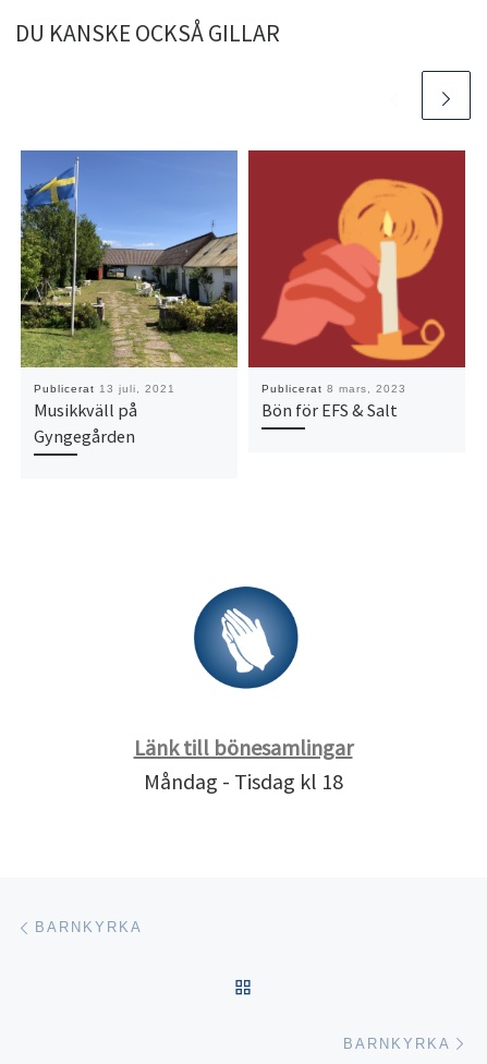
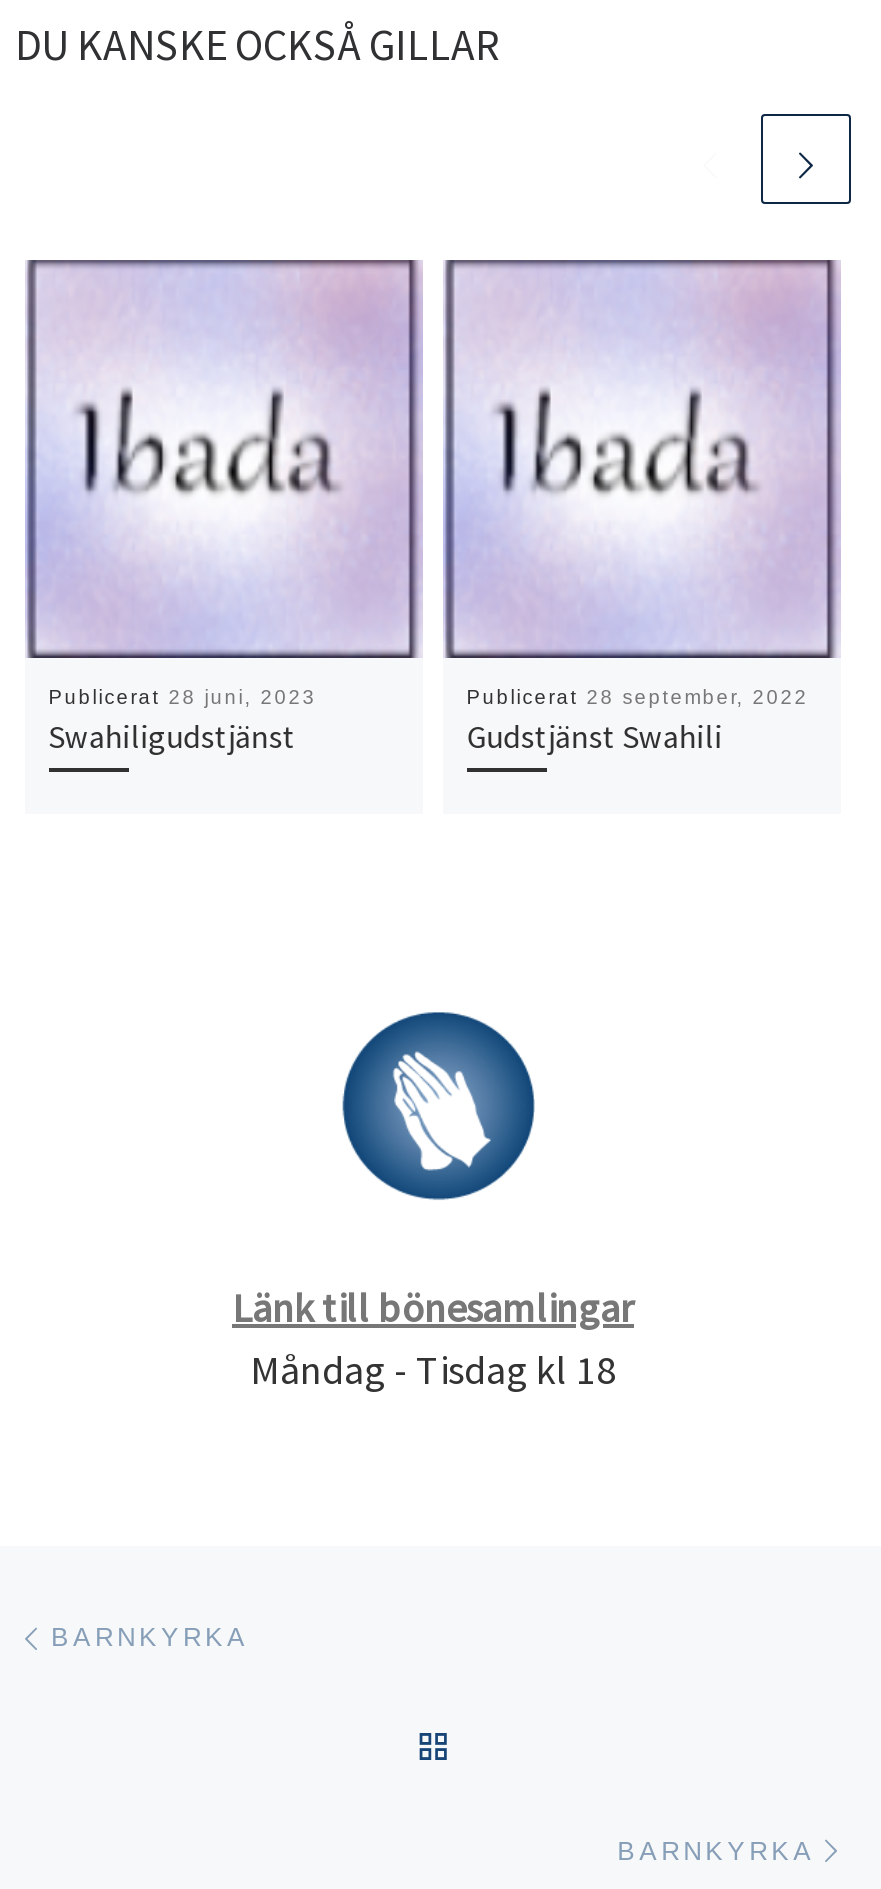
[20,150,239,447] [image] | Publicerat 13 juli, 2021 | Musikkväll på | Gyngegården -> [25,258,423,756] [image] | Publicerat 28 juni, 2023 | Swahiligudstjänst
[247,150,466,421] [image] | Publicerat 8 mars, 2023 | Bön för EFS & Salt -> [443,258,841,756] [image] | Publicerat 28 september, 2022 | Gudstjänst Swahili

